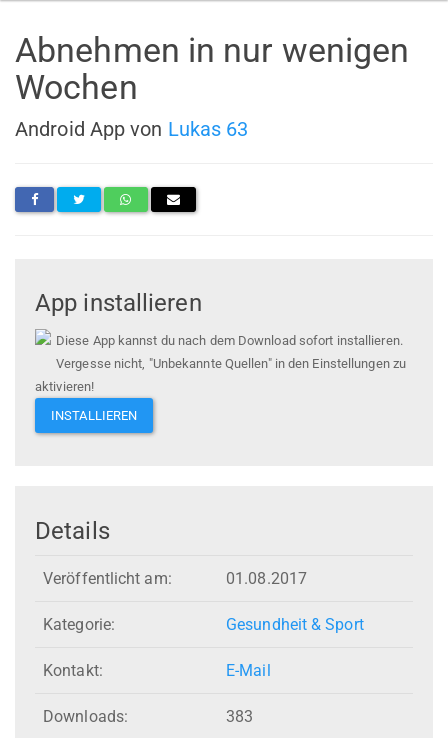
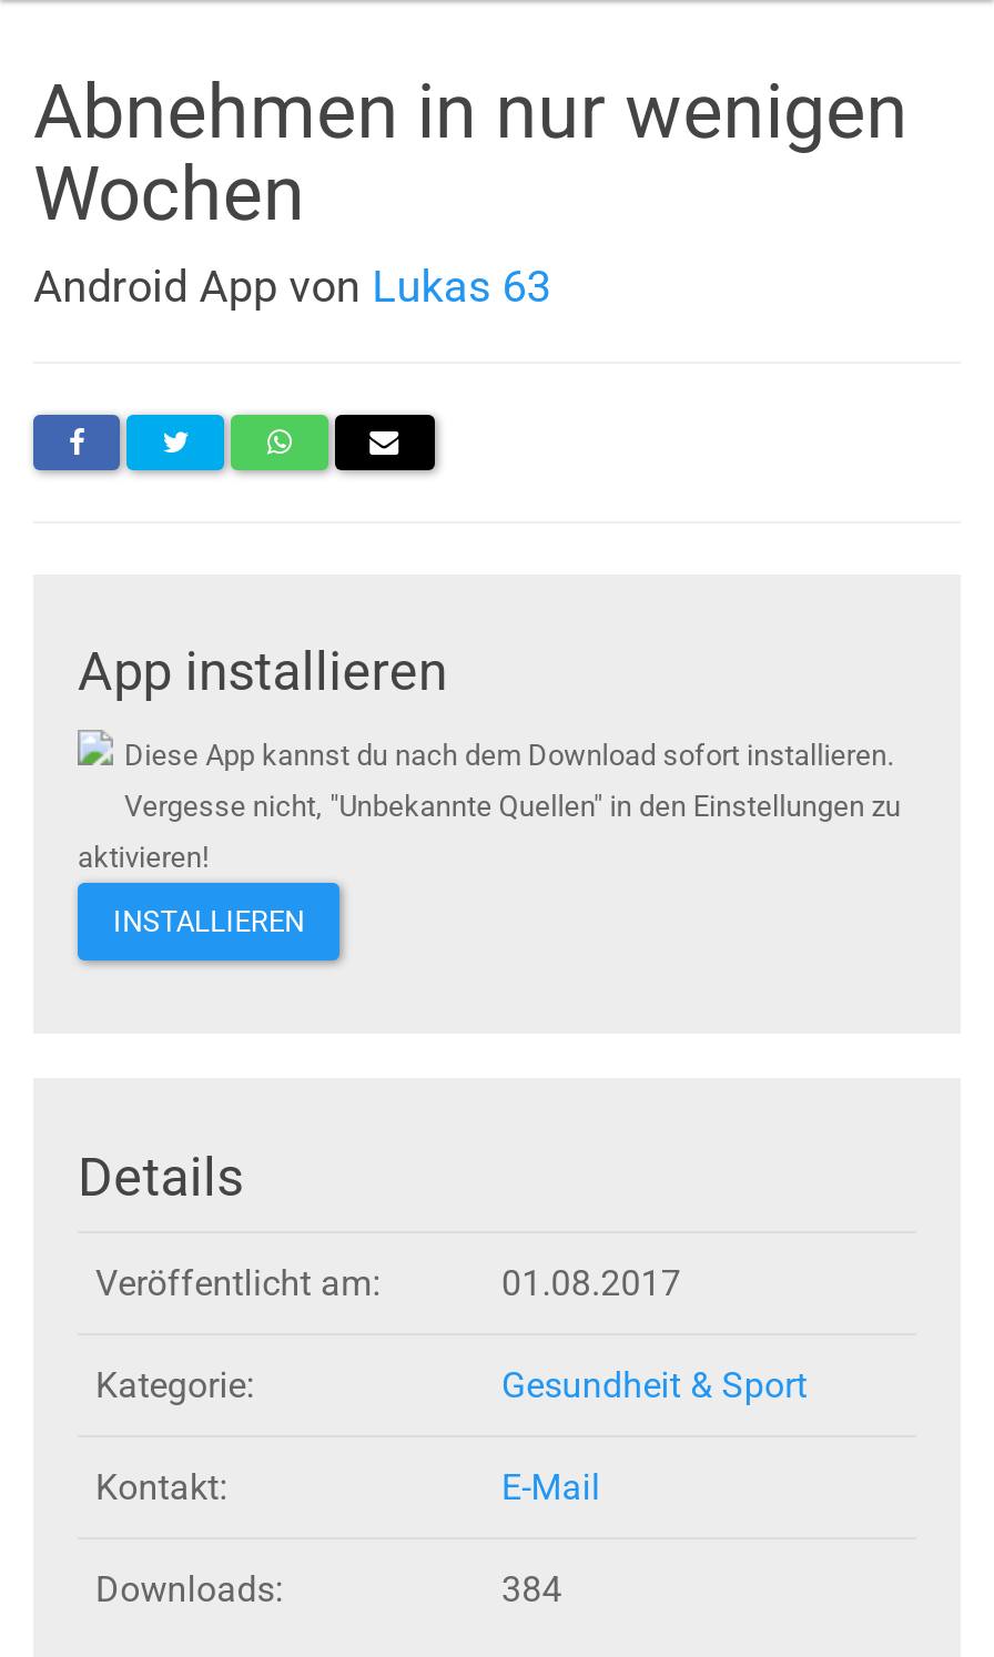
[226,707,253,726] 383 -> [501,1568,562,1611] 384

